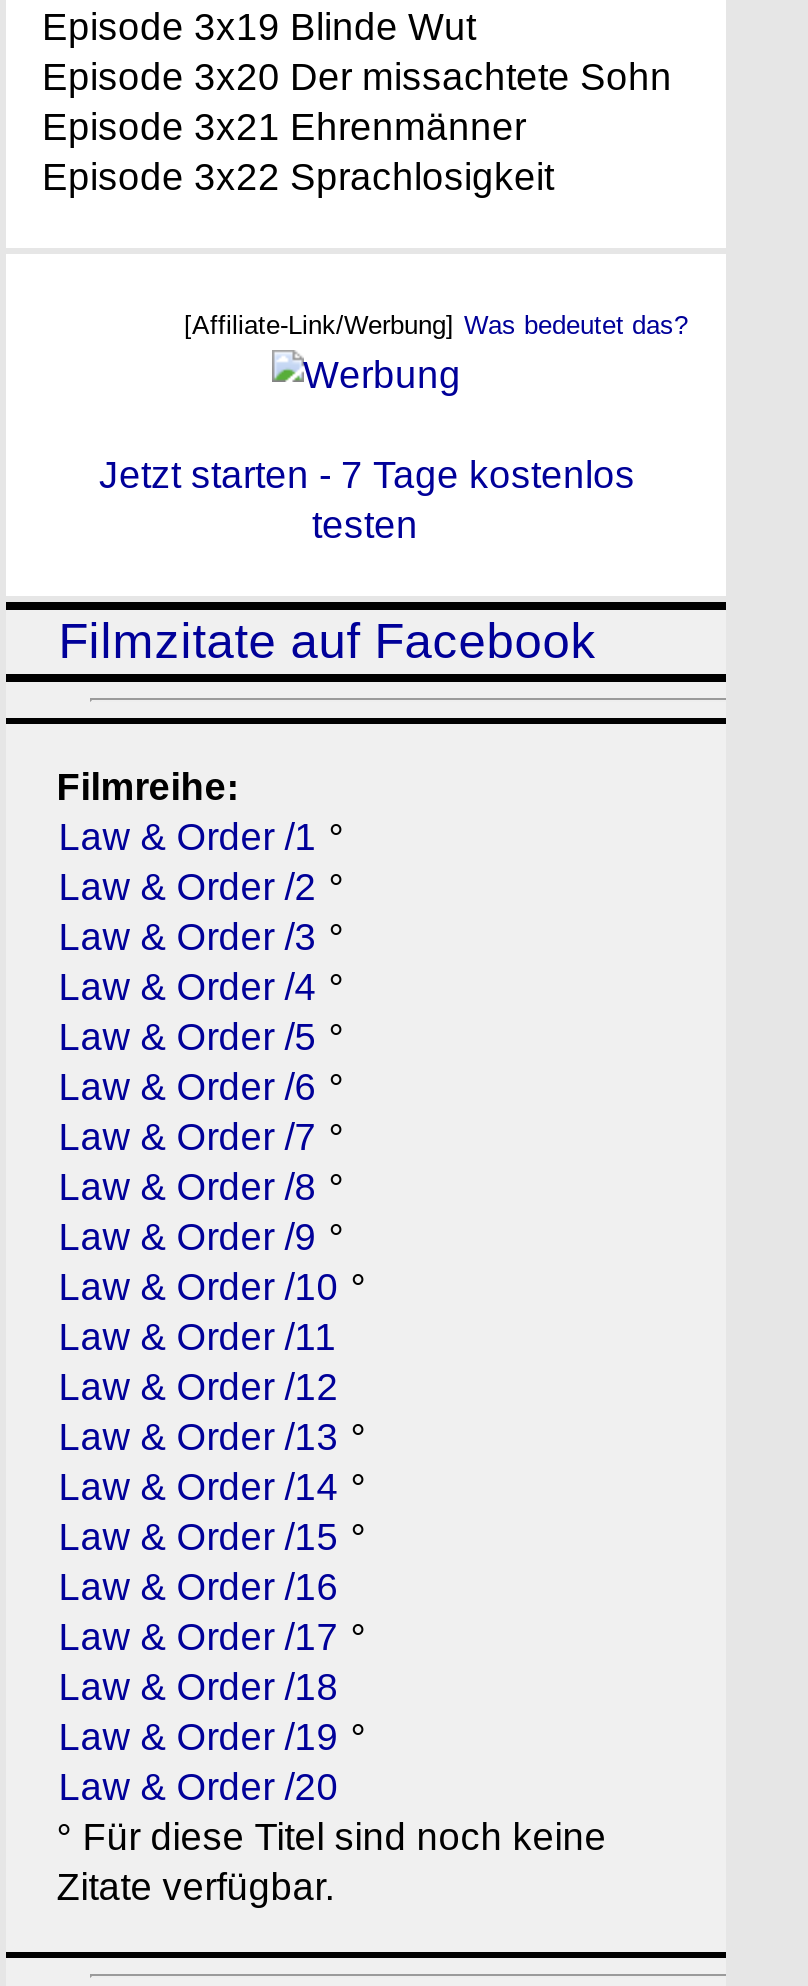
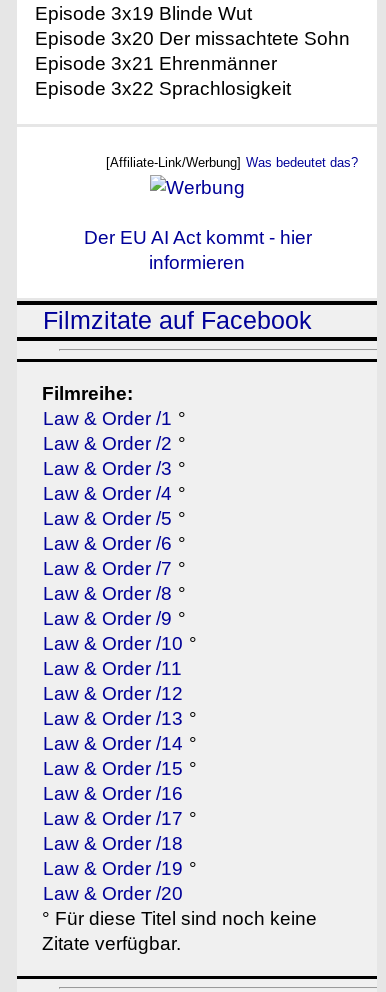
[99,454,635,546] Jetzt starten - 7 Tage kostenlos | testen -> [83,227,311,273] Der EU AI Act kommt - hier | informieren

